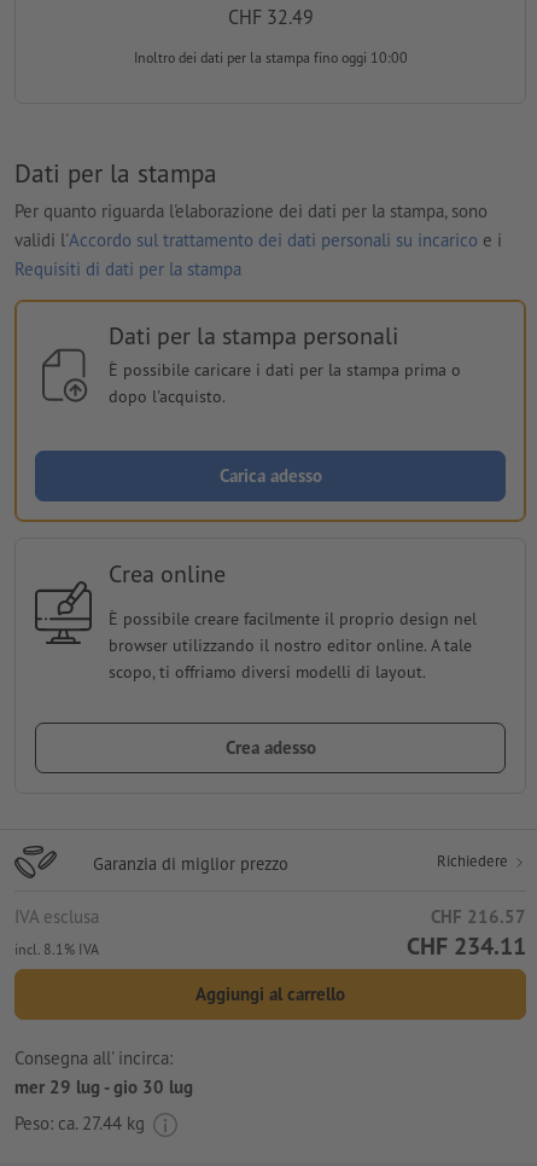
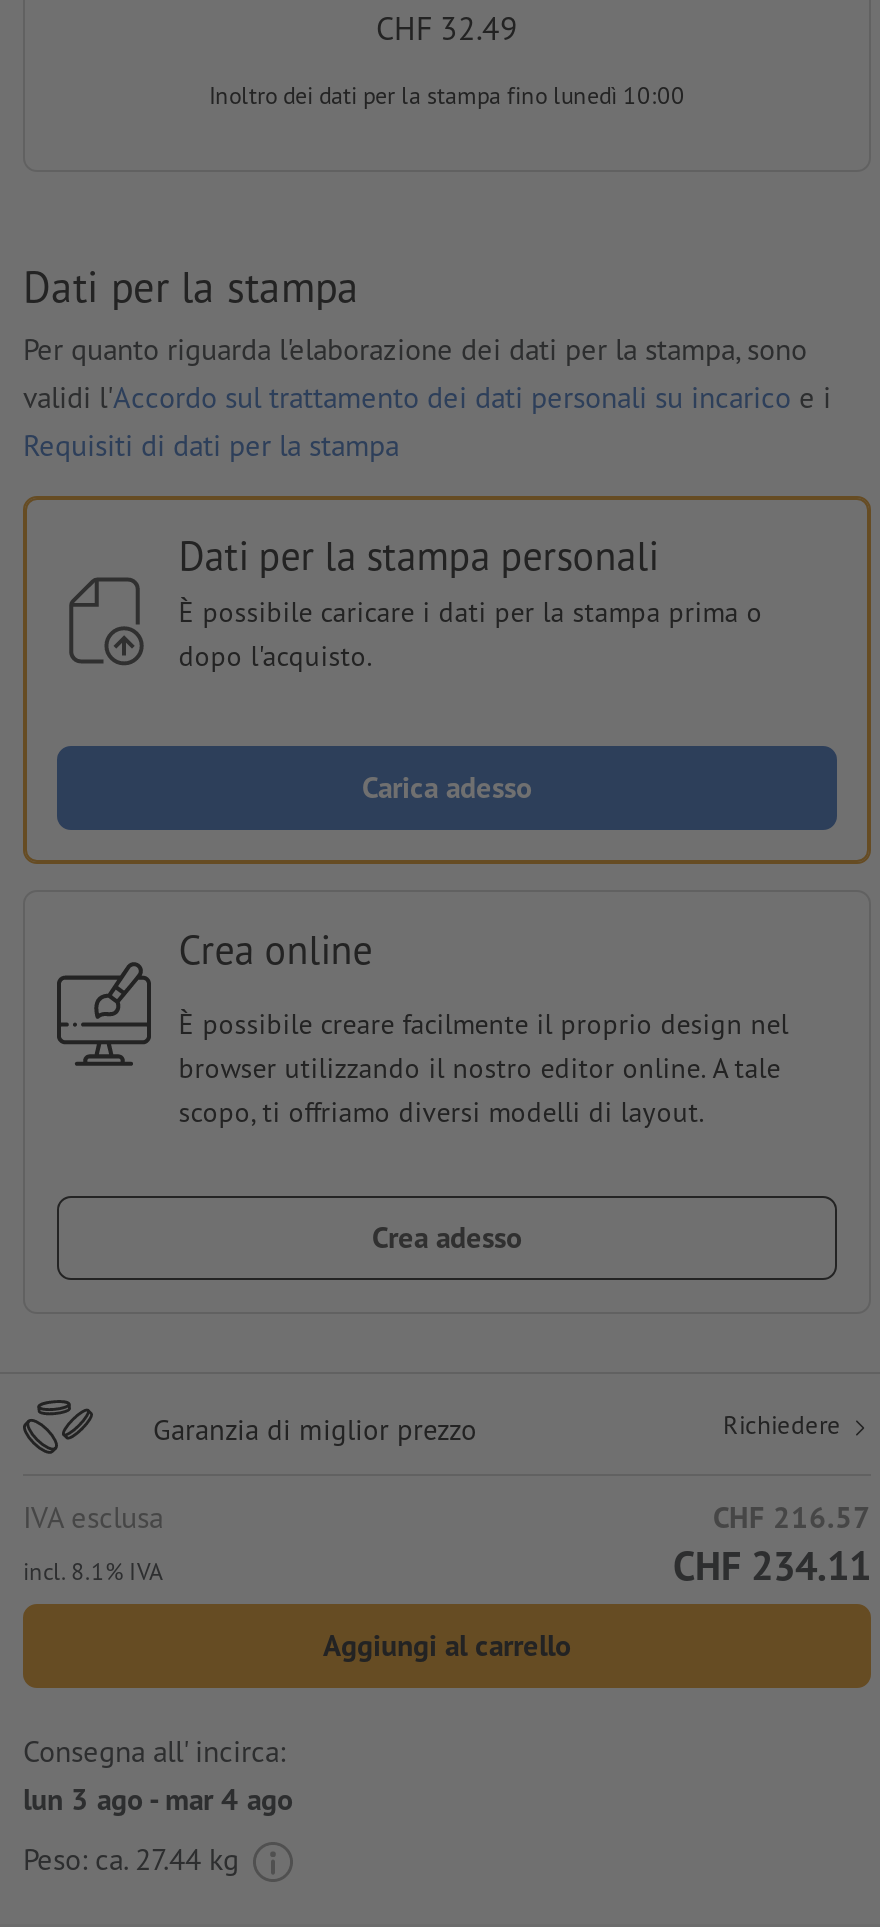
[133,48,407,67] Inoltro dei dati per la stampa fino oggi 10:00 -> [209,80,685,110] Inoltro dei dati per la stampa fino lunedì 10:00
[14,1075,193,1098] mer 29 lug - gio 30 lug -> [23,1779,293,1817] lun 3 ago - mar 4 ago

